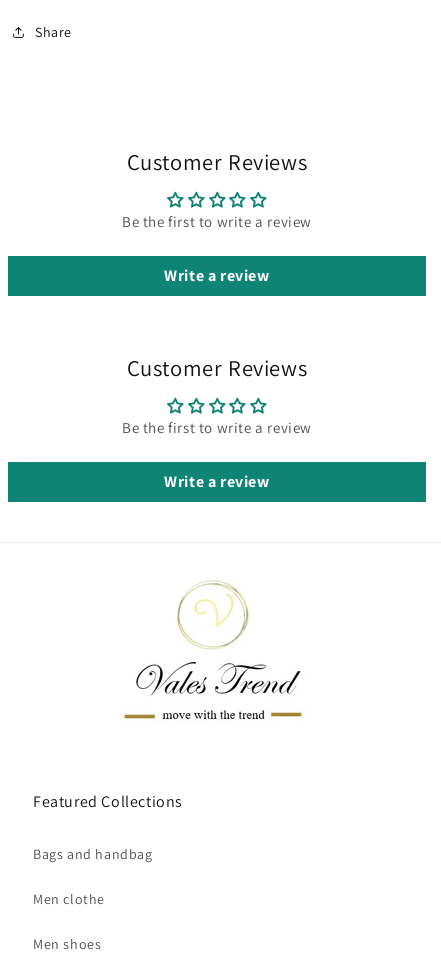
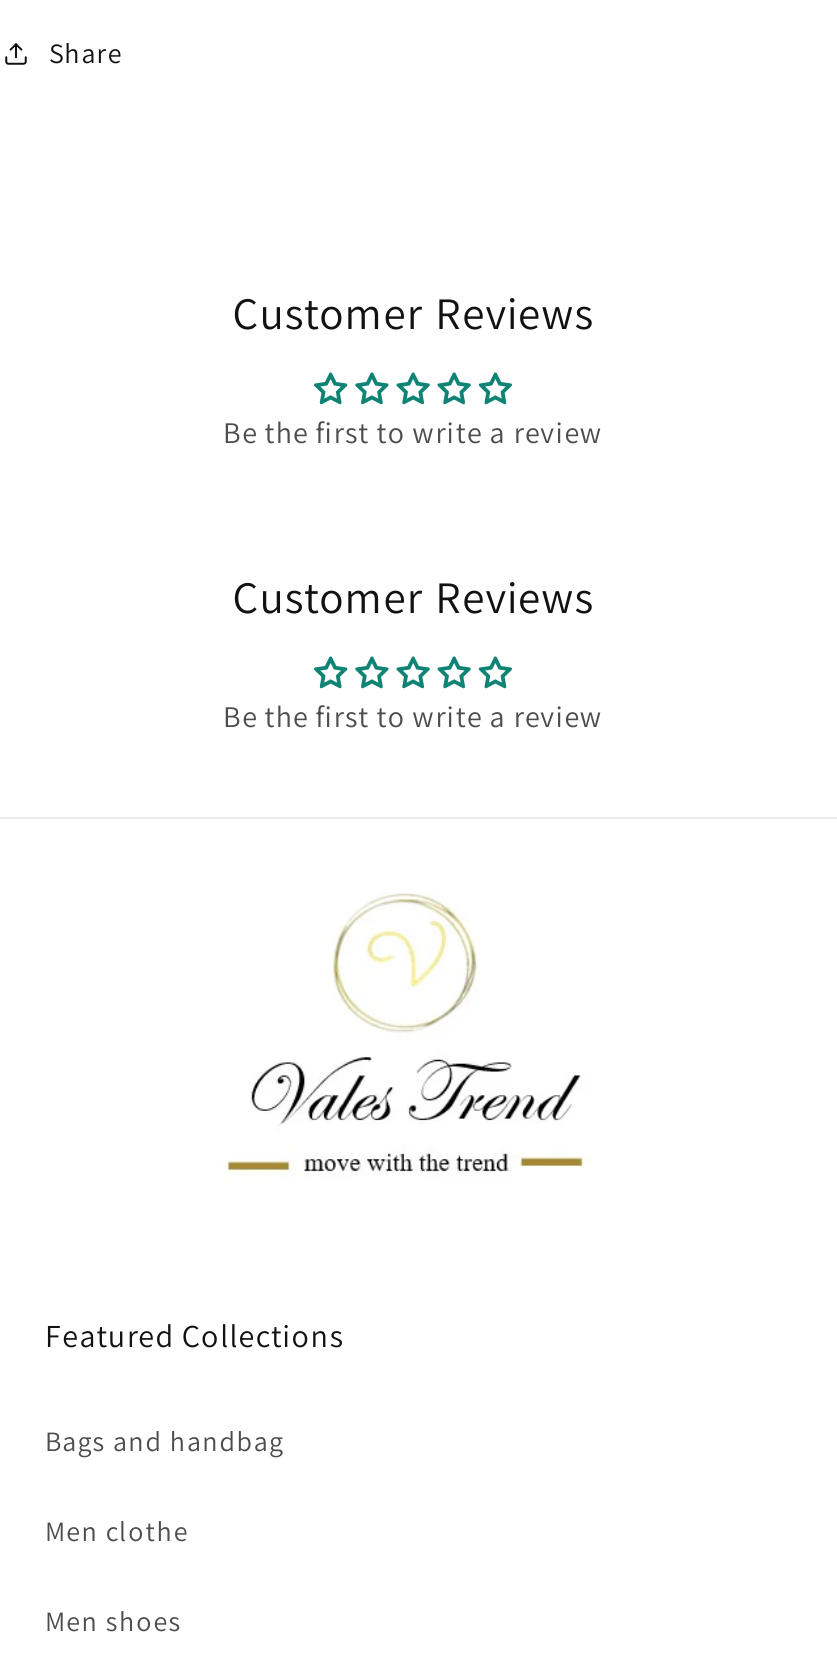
[164,265,270,286] Write a review -> none
[164,471,270,492] Write a review -> none

